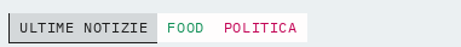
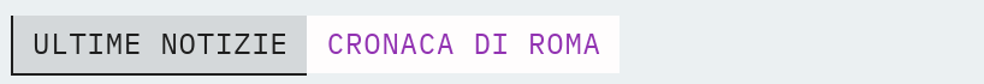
[167,18,297,36] FOOD | POLITICA -> [327,25,601,61] CRONACA DI ROMA

